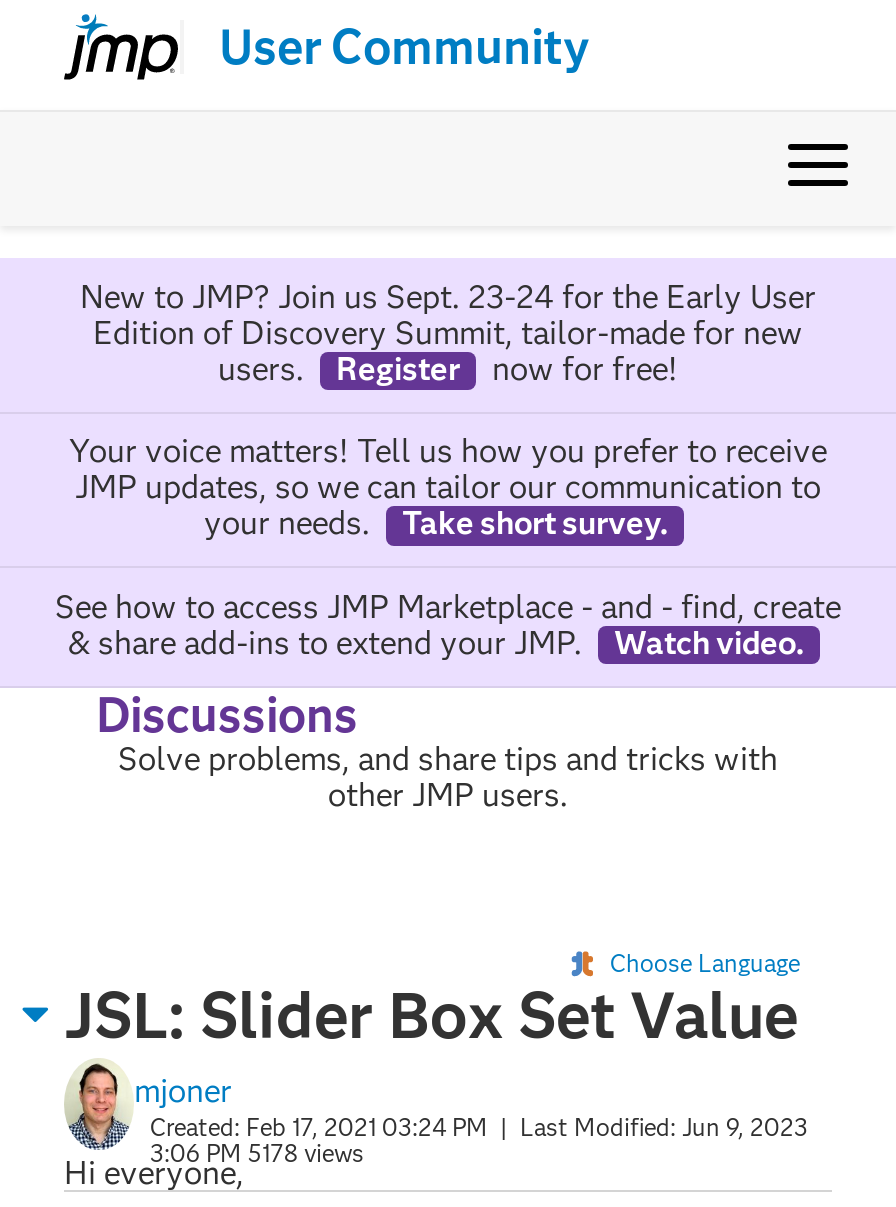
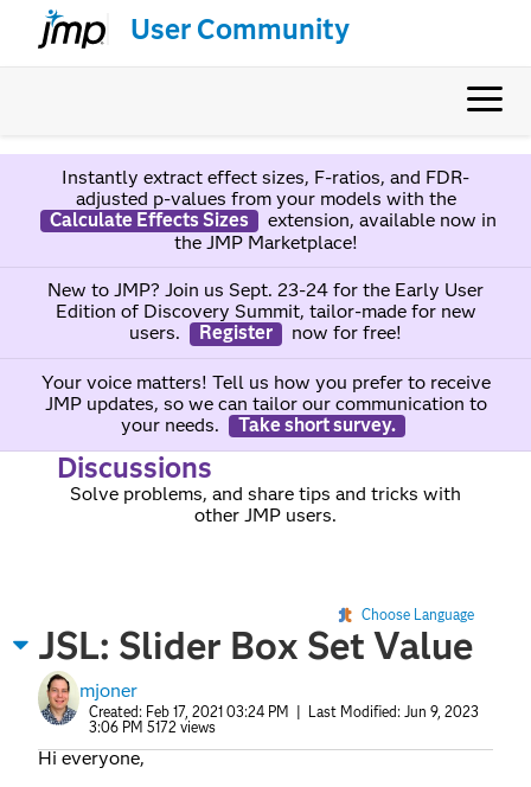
none -> [49,166,496,254] Instantly extract effect sizes, F-ratios, and FDR- | adjusted p-values from your models with the | Calculate Effects Sizes | extension, available now in | the JMP Marketplace!
moved [69,278,827,542] -> [41,279,490,436]: New to JMP? Join us Sept. 23-24 for the Early User | Edition of Discovery Summit, tailor-made for new | users. | ... | your needs. | Take short survey.
[55,587,841,661] See how to access JMP Marketplace - and - find, create | & share add-ins to extend your JMP. | Watch video. -> none
[150,1138,364,1168] 3:06 PM 5178 views -> [89,718,216,736] 3:06 PM 5172 views

